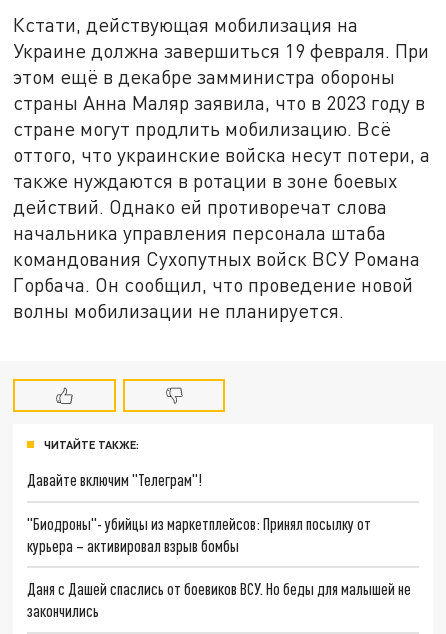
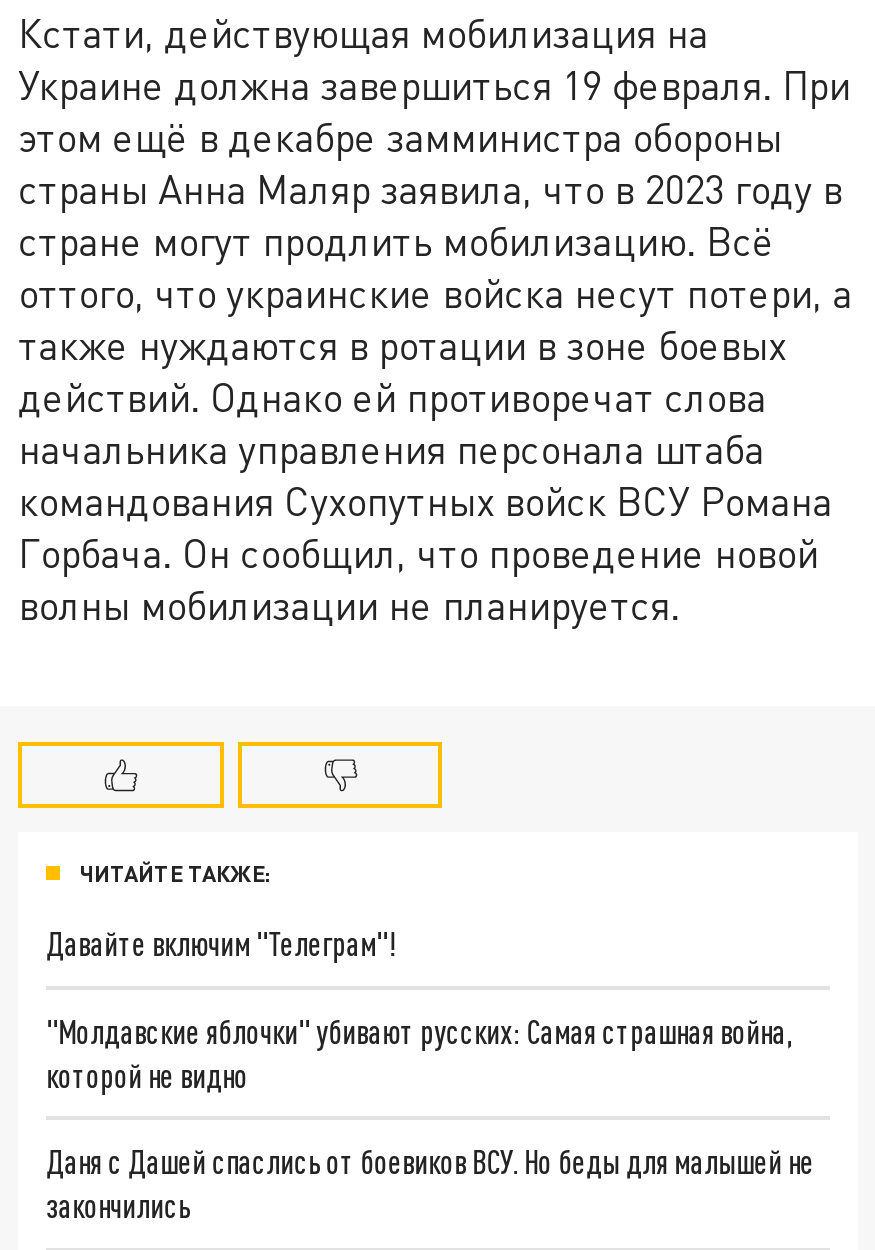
[27,513,371,554] "Биодроны"- убийцы из маркетплейсов: Принял посылку от | курьера – активировал взрыв бомбы -> [46,1011,792,1093] "Молдавские яблочки" убивают русских: Самая страшная война, | которой не видно

